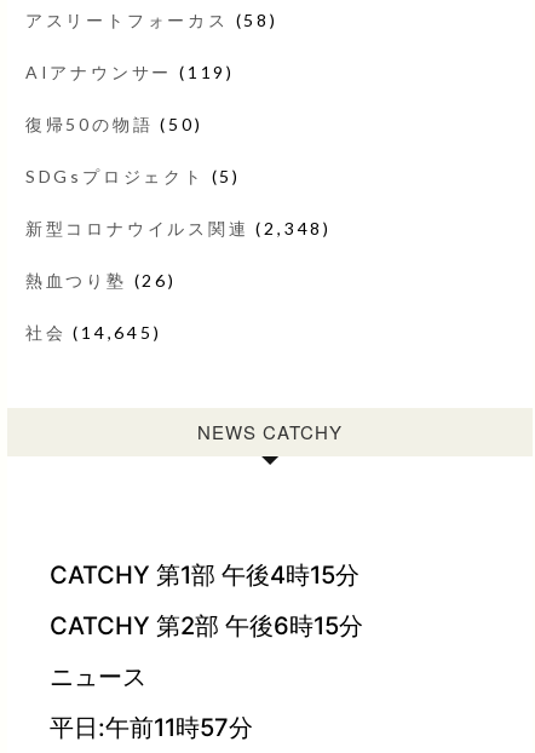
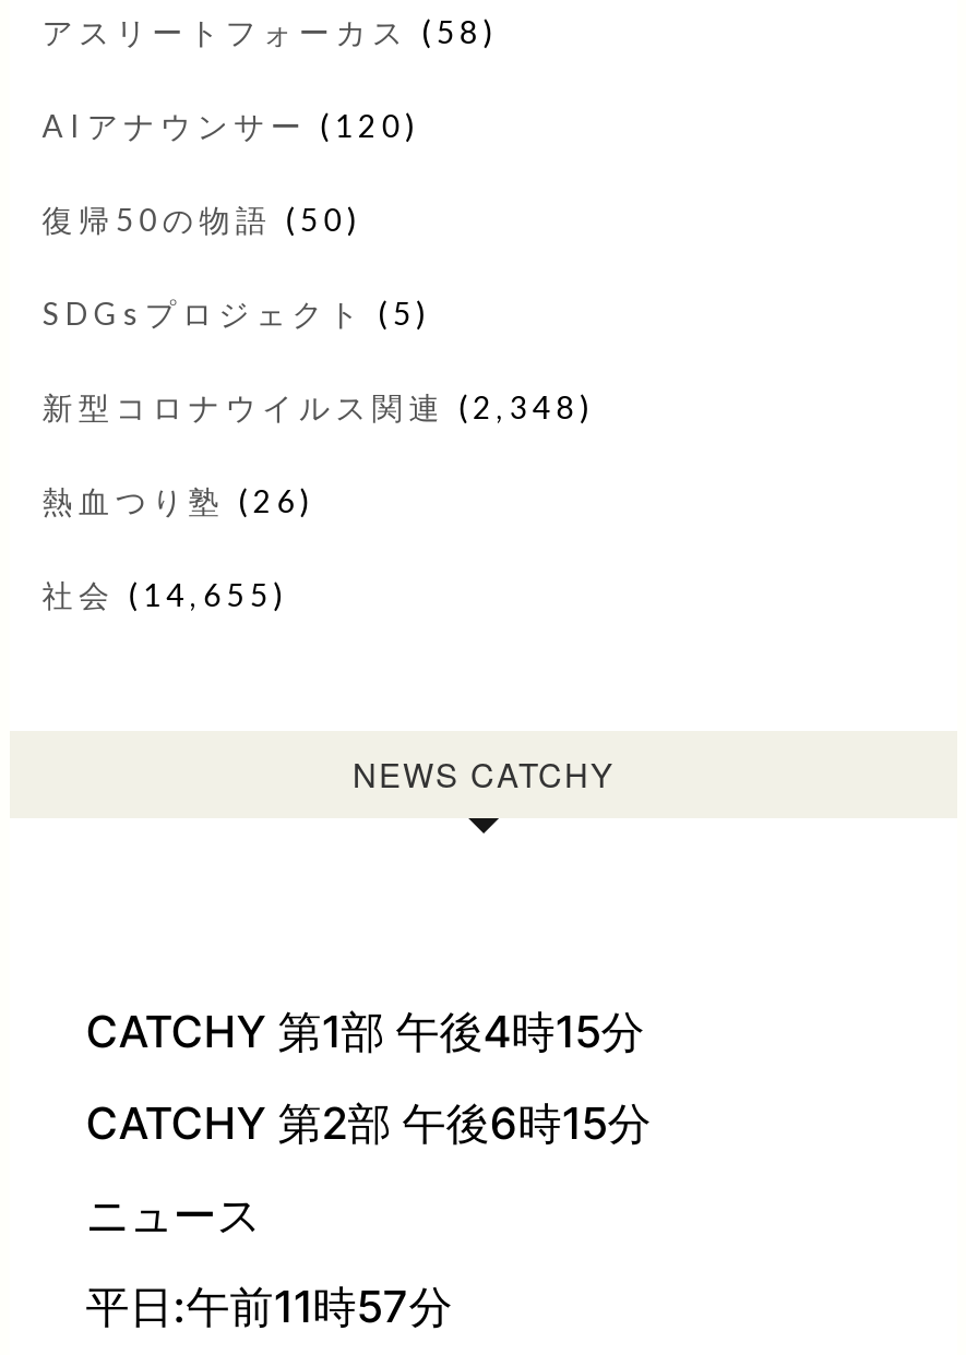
[25,62,235,83] AIアナウンサー(119) -> [42,108,420,145] AIアナウンサー(120)
[25,322,162,343] 社会(14,645) -> [42,577,288,614] 社会(14,655)

